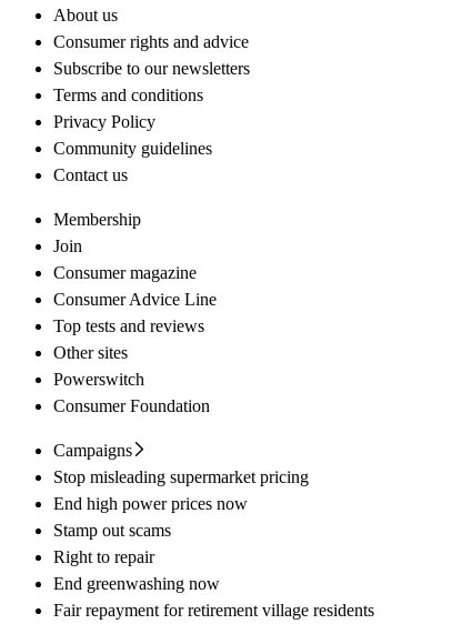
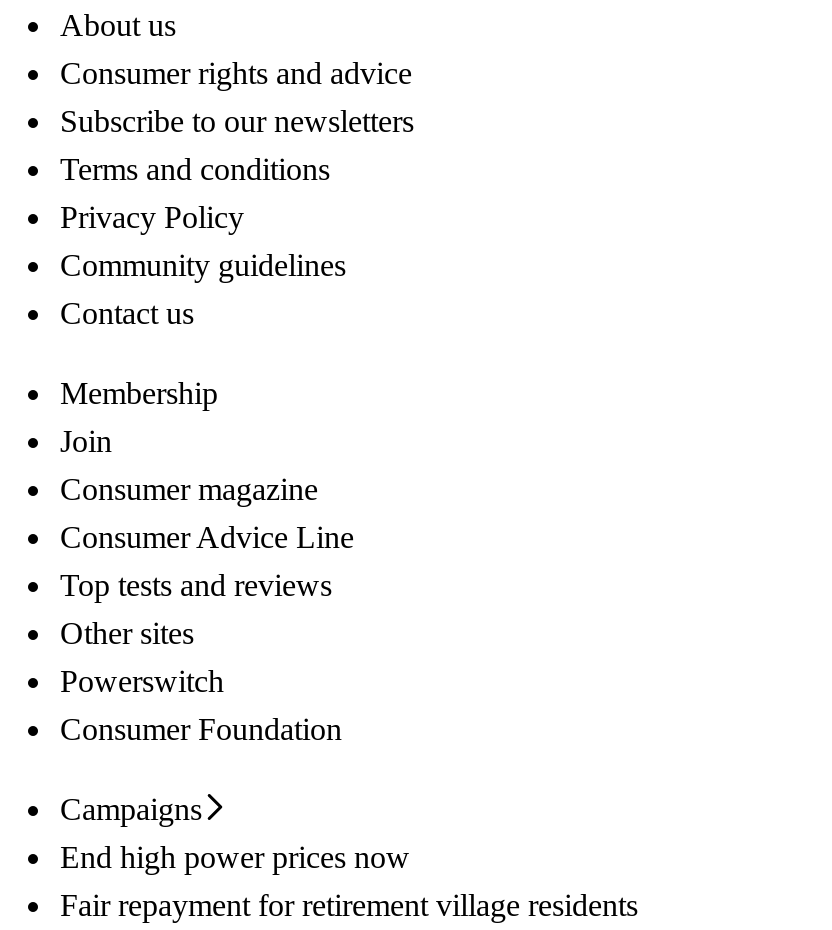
[53,468,309,487] Stop misleading supermarket pricing -> none
[53,521,220,593] Stamp out scams | Right to repair | End greenwashing now -> none

